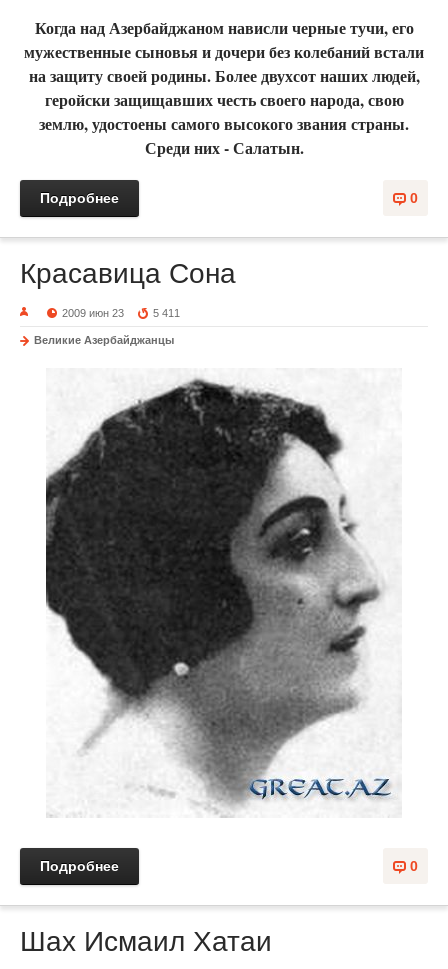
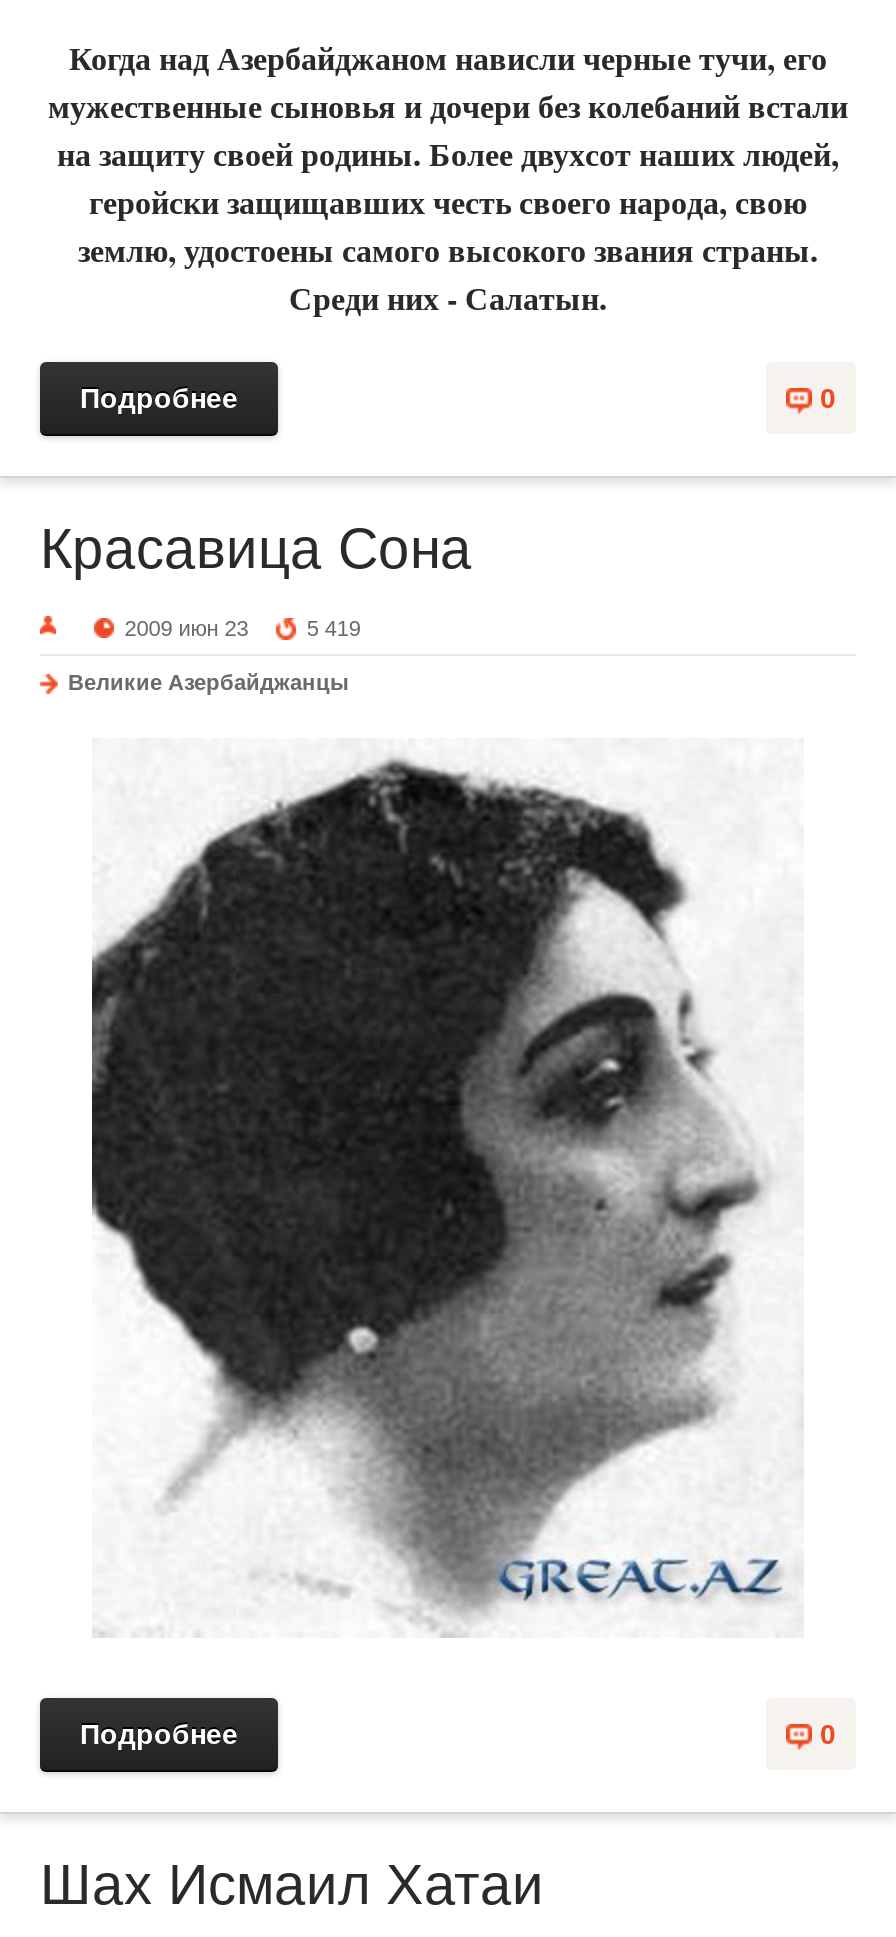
[153,307,180,319] 5 411 -> [307,617,361,641] 5 419

